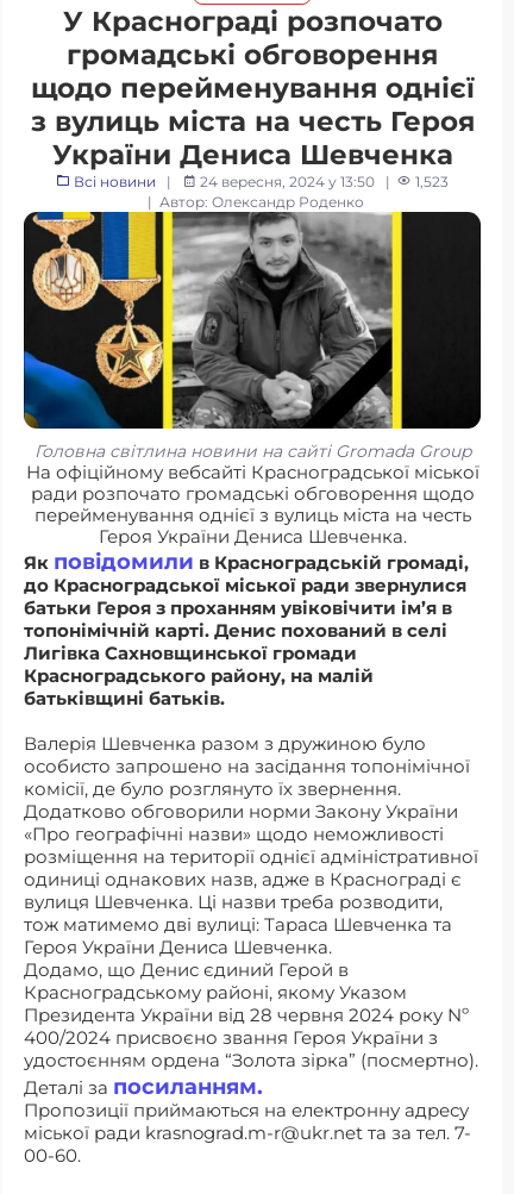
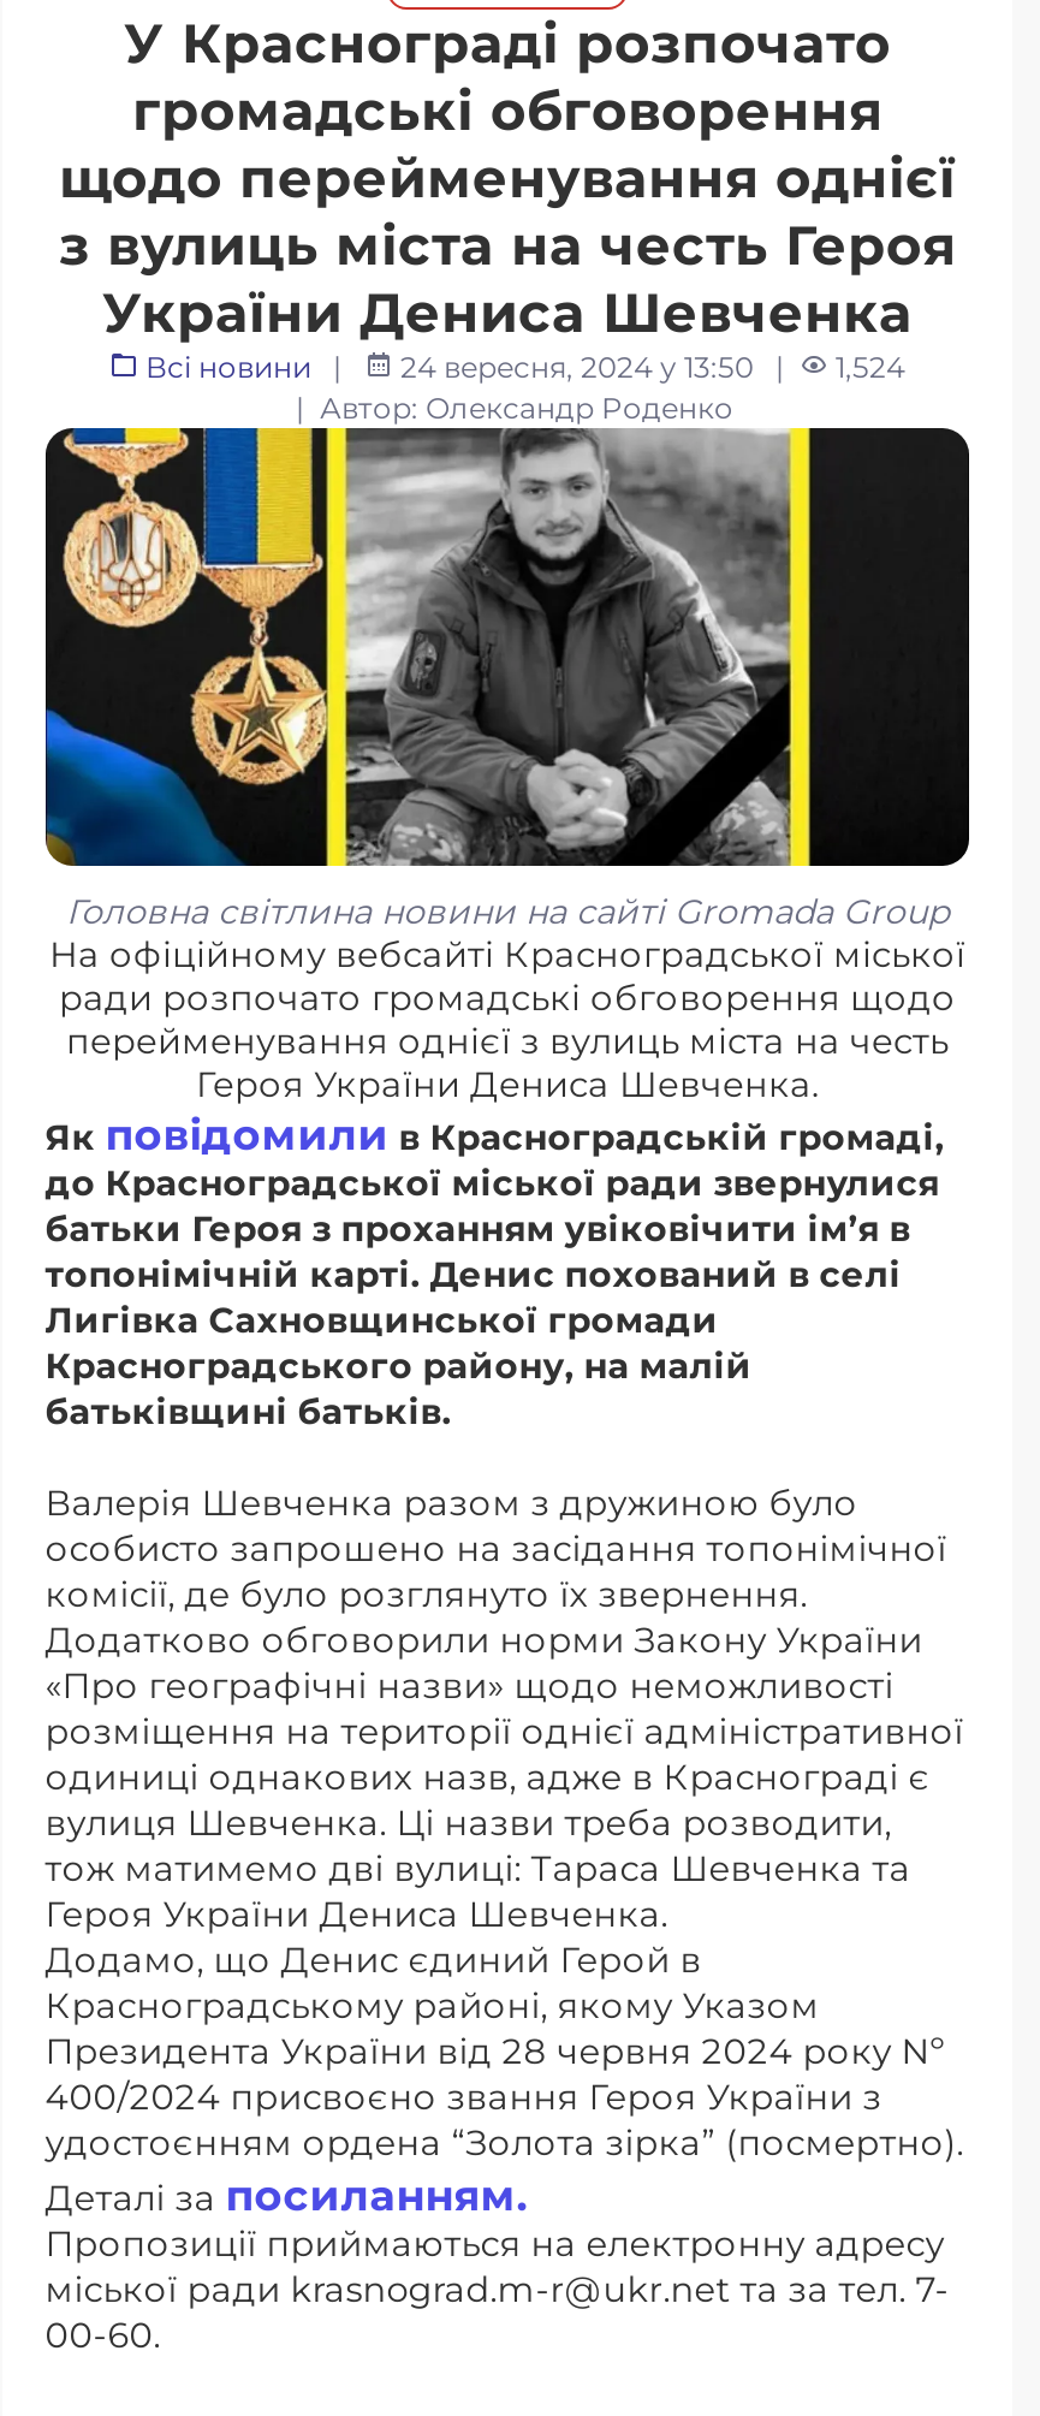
[412,173,449,191] 1,523 -> [828,350,905,386] 1,524

